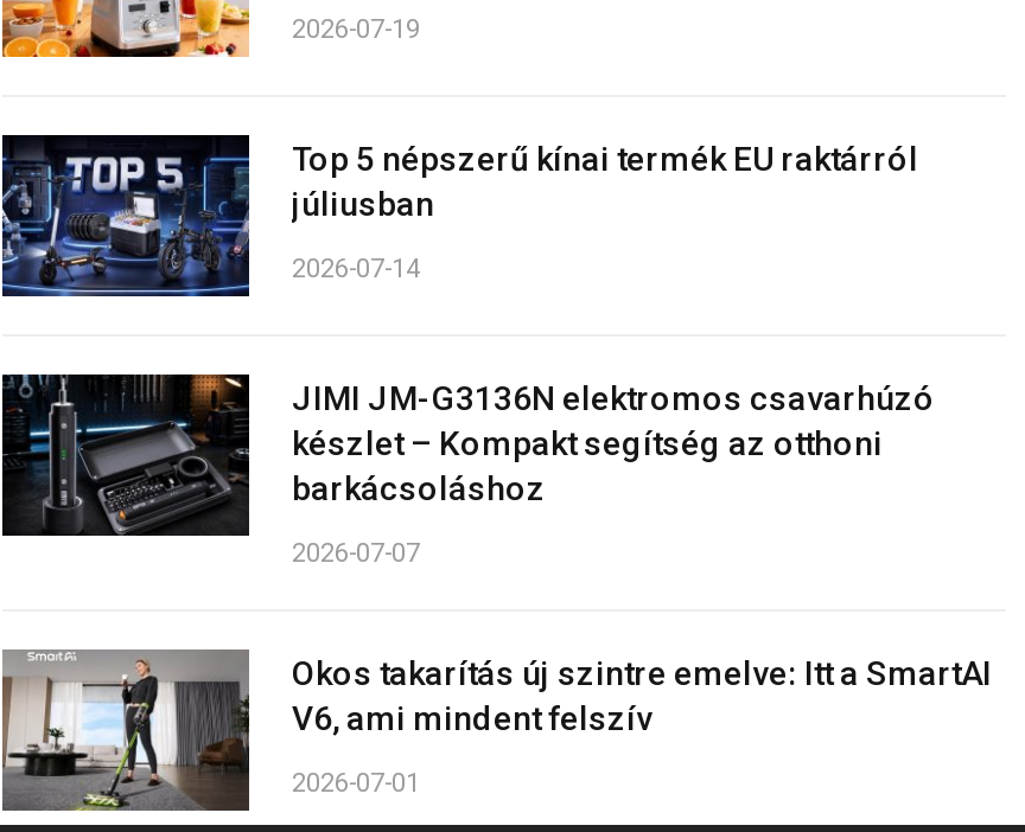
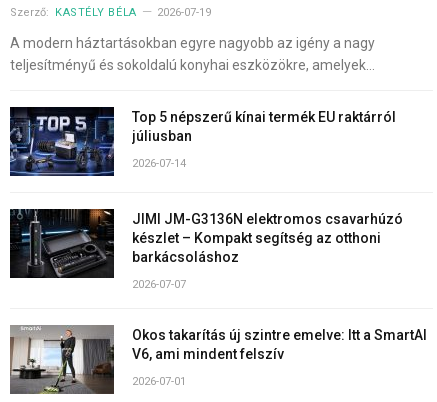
none -> [10,6,137,19] Szerző: KASTÉLY BÉLA
none -> [10,35,375,73] A modern háztartásokban egyre nagyobb az igény a nagy | teljesítményű és sokoldalú konyhai eszközökre, amelyek…

